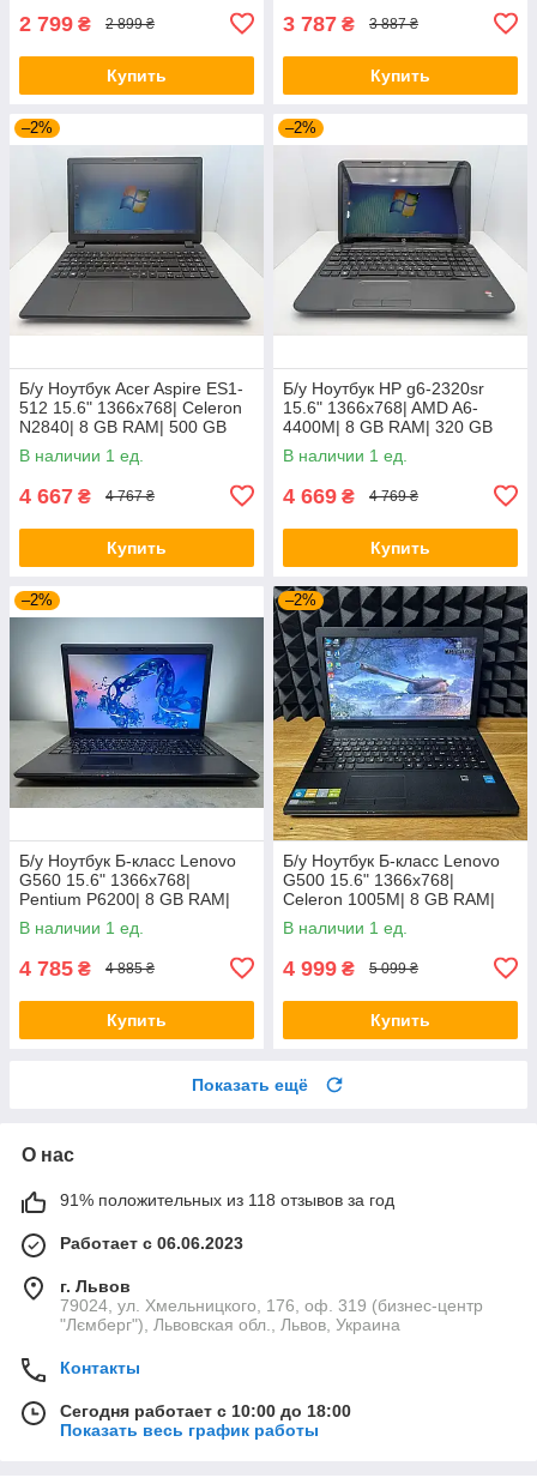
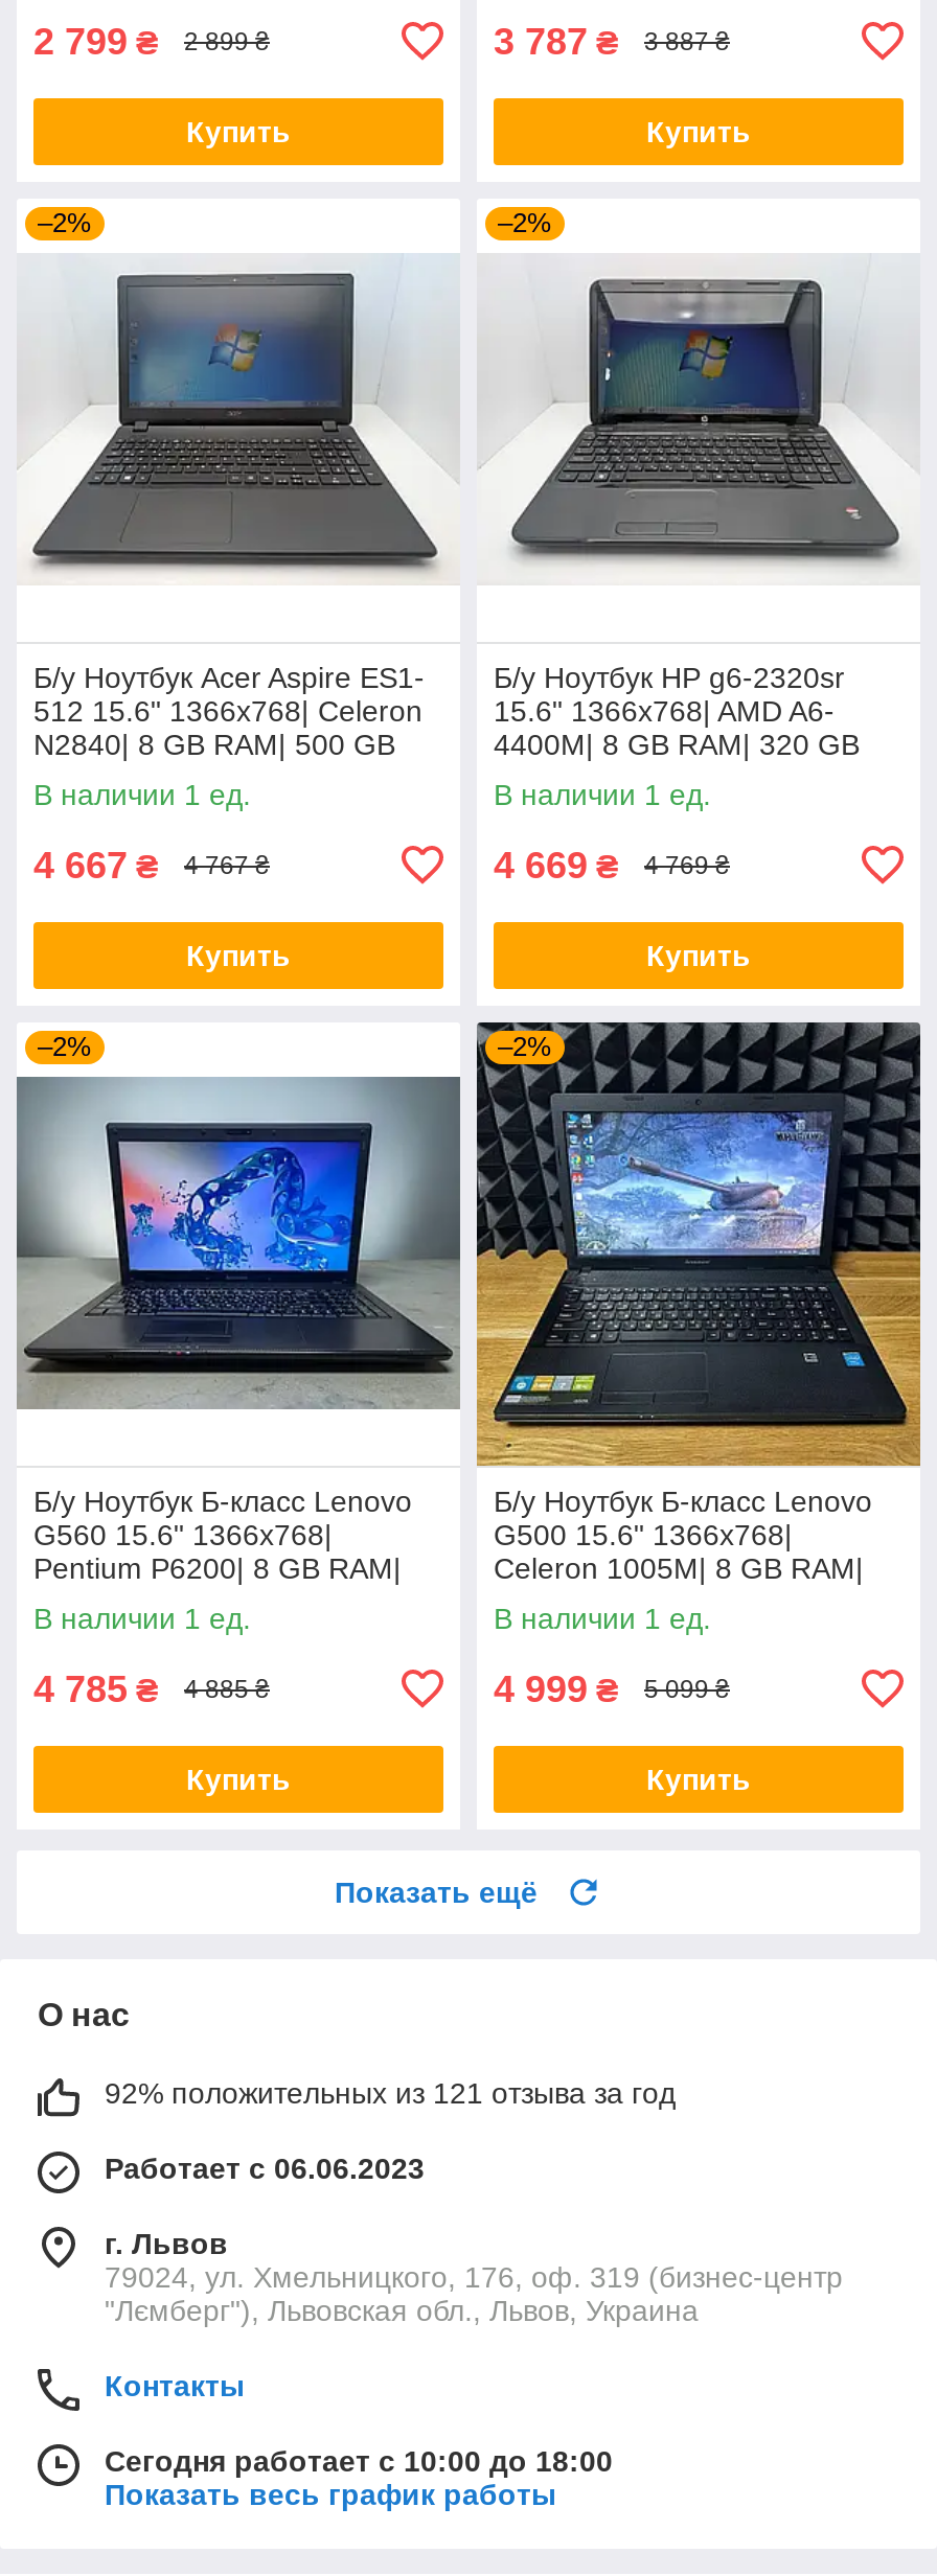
[60,1190,394,1209] 91% положительных из 118 отзывов за год -> [105,2076,676,2109] 92% положительных из 121 отзыва за год

